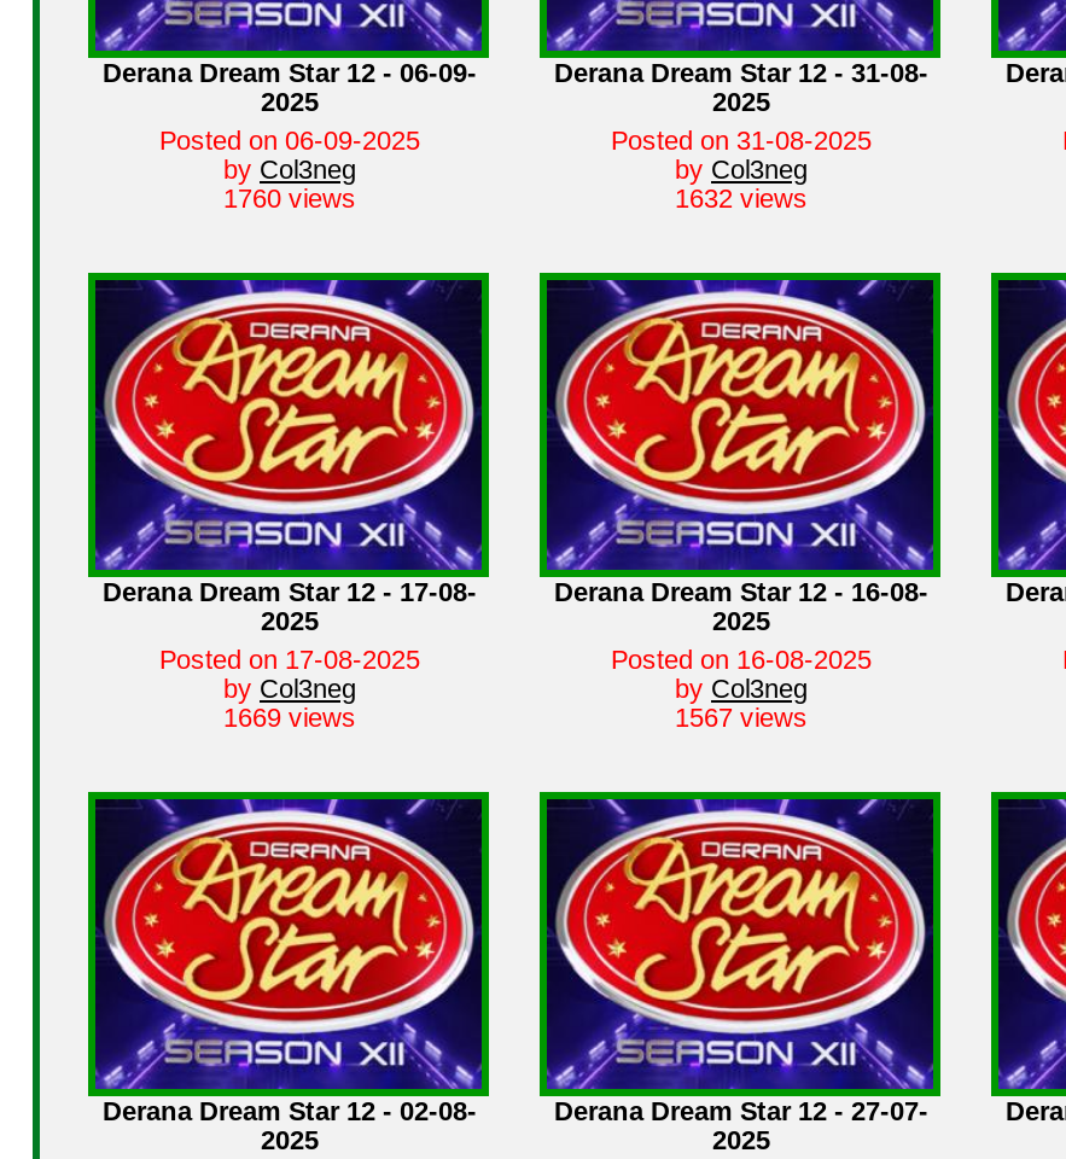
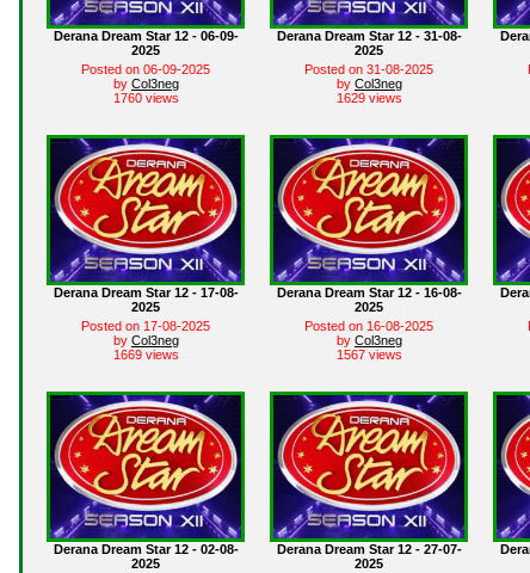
[675,184,808,212] 1632 views -> [337,91,402,105] 1629 views

